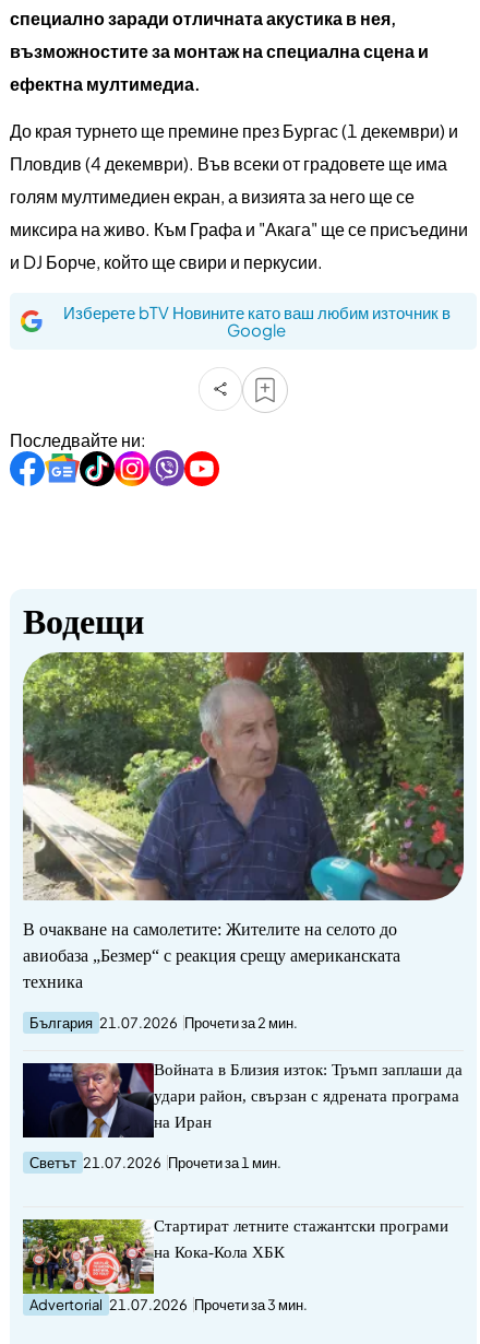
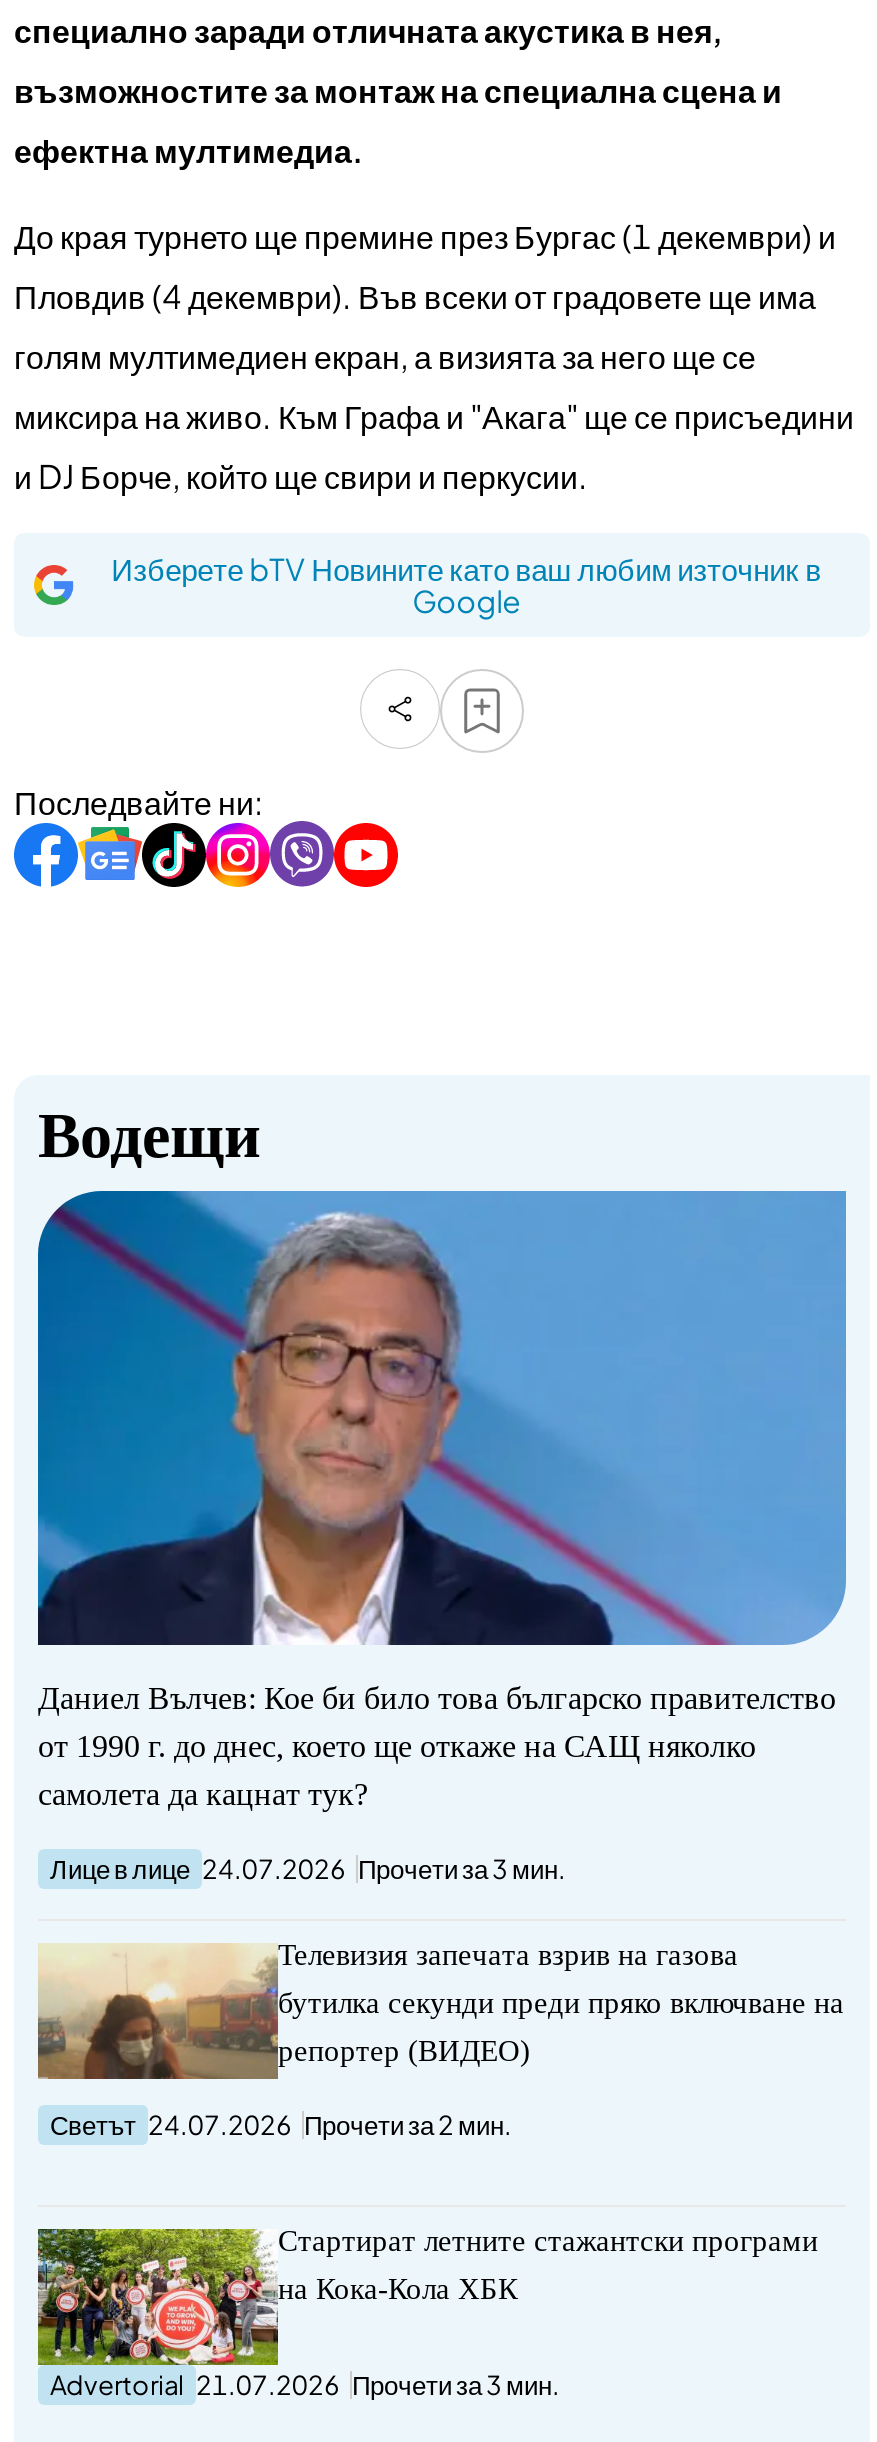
[22,651,465,992] [image] | В очакване на самолетите: Жителите на селото до | авиобаза „Безмер“ с реакция срещу американската | техника -> [36,1189,848,1812] [image] | Даниел Вълчев: Кое би било това българско правителство | от 1990 г. до днес, което ще откаже на САЩ няколко | самолета да кацнат тук?
[29,1014,298,1032] България 21.07.2026 Прочети за 2 мин. -> [50,1854,566,1886] Лице в лице 24.07.2026 Прочети за 3 мин.
[22,1061,463,1139] [image] | Войната в Близия изток: Тръмп заплаши да -> [36,1940,738,2081] [image] | Телевизия запечата взрив на газова
[154,1088,459,1105] удари район, свързан с ядрената програма -> [278,1988,844,2020] бутилка секунди преди пряко включване на
[154,1114,212,1131] на Иран -> [278,2036,530,2068] репортер (ВИДЕО)
[29,1154,281,1172] Светът 21.07.2026 Прочети за 1 мин. -> [50,2110,512,2142] Светът 24.07.2026 Прочети за 2 мин.

